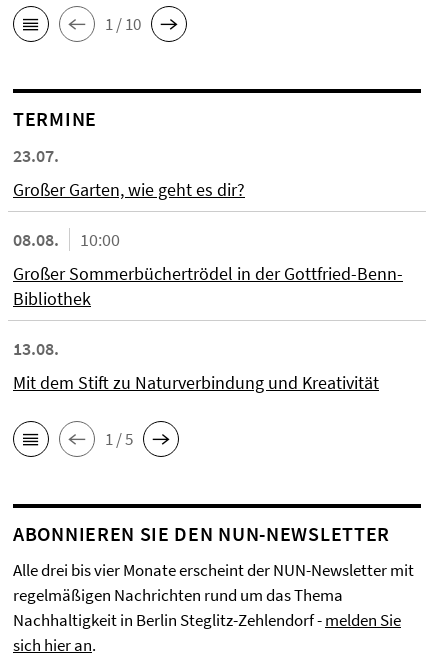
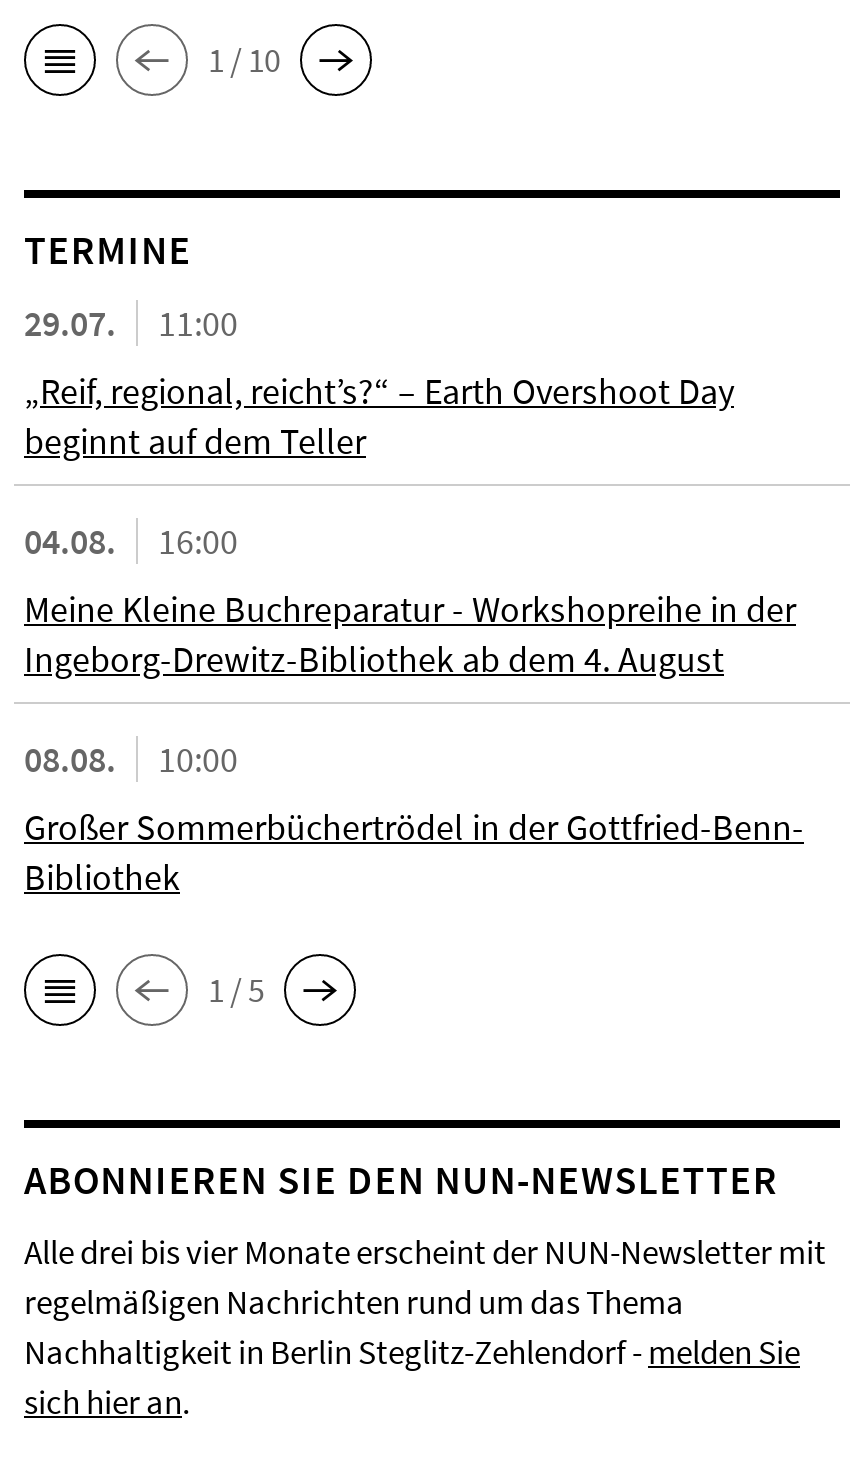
[13,144,245,201] 23.07. | Großer Garten, wie geht es dir? -> [24,300,796,682] 29.07. | 11:00 | „Reif, regional, reicht’s?“ – Earth Overshoot Day | beginnt auf dem Teller | 04.08. | 16:00 | Meine Kleine Buchreparatur - Workshopreihe in der | Ingeborg-Drewitz-Bibliothek ab dem 4. August
moved [13,228,403,310] -> [24,736,804,900]: 08.08. | 10:00 | Großer Sommerbüchertrödel in der Gottfried-Benn- | Bibliothek
[13,337,379,394] 13.08. | Mit dem Stift zu Naturverbindung und Kreativität -> none

